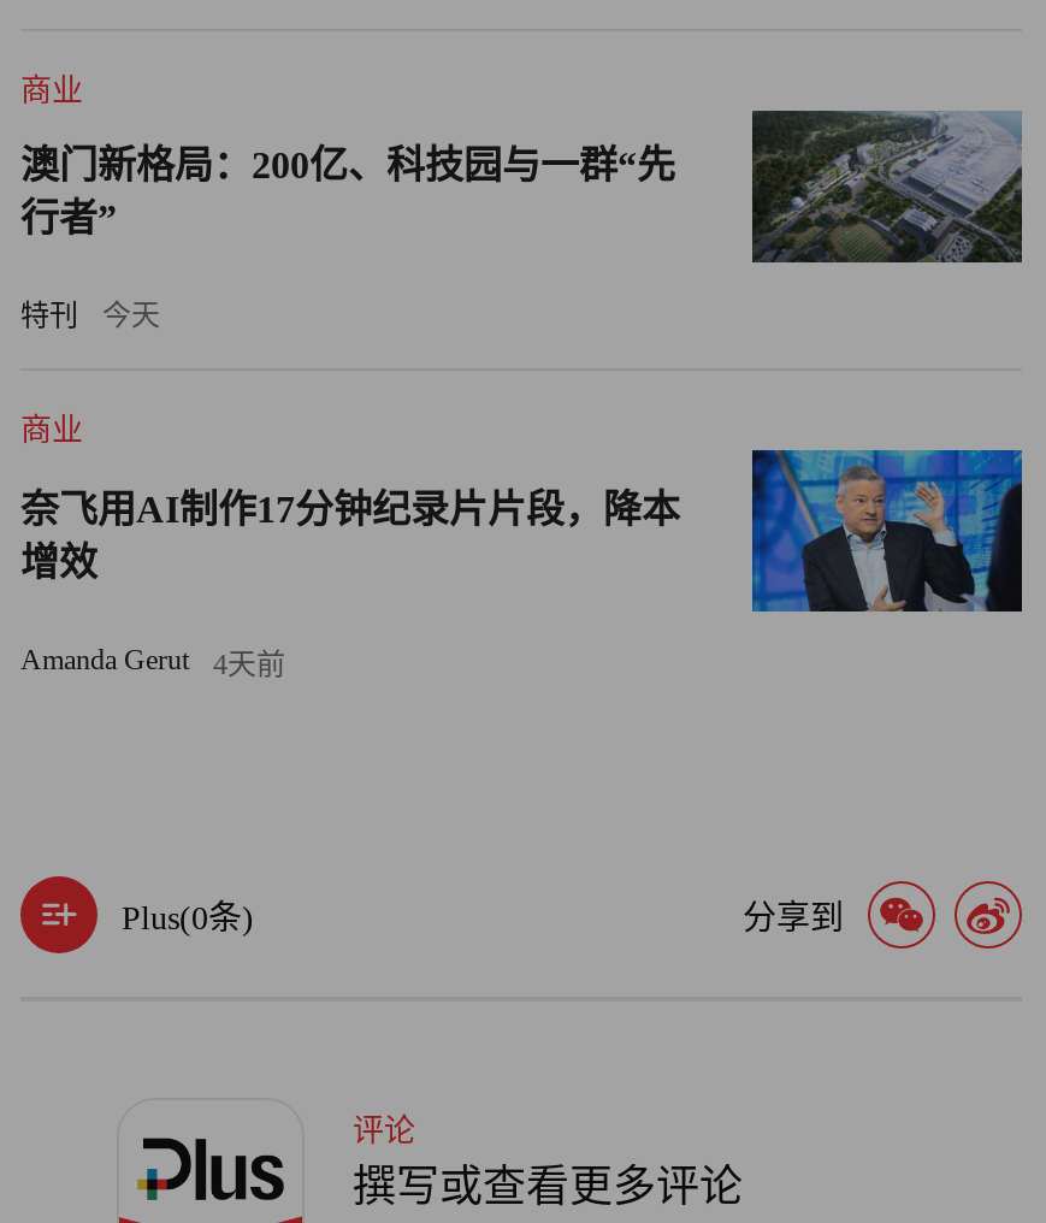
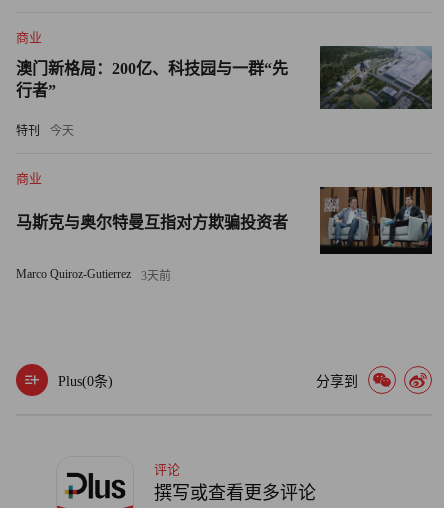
[20,448,1024,614] [image] | 奈飞用AI制作17分钟纪录片片段，降本 | 增效 -> [16,186,433,255] [image] | 马斯克与奥尔特曼互指对方欺骗投资者
[20,644,285,681] Amanda Gerut | 4天前 -> [16,267,171,283] Marco Quiroz-Gutierrez | 3天前

